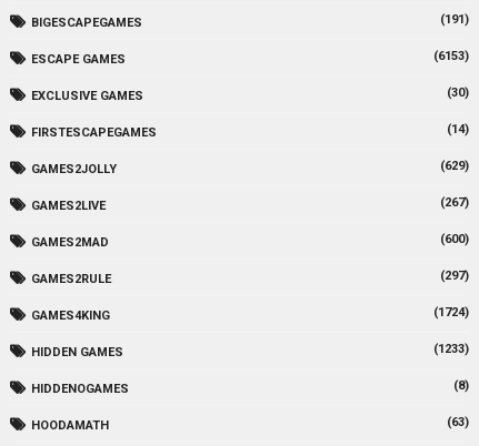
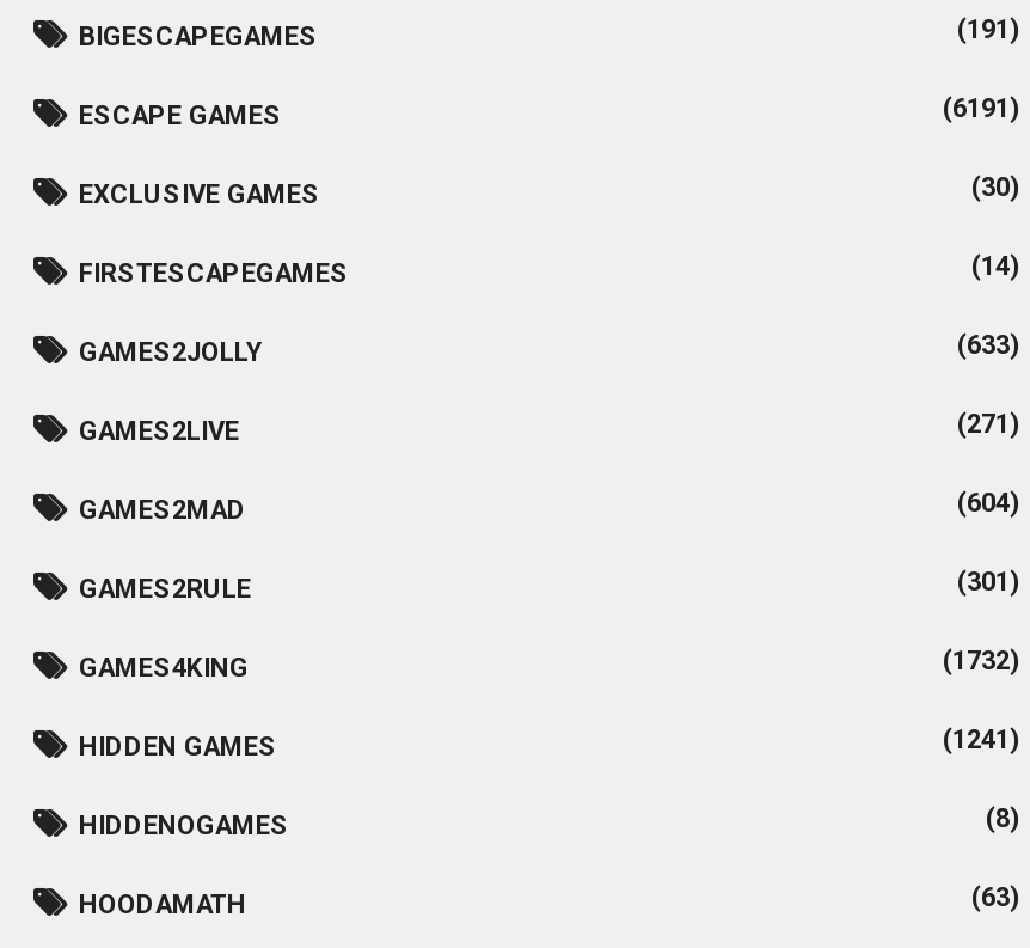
[433,49,469,63] (6153) -> [943,93,1019,124] (6191)
[440,159,469,173] (629) -> [957,330,1019,361] (633)
[440,195,469,210] (267) -> [957,409,1019,440] (271)
[440,232,469,246] (600) -> [957,488,1019,519] (604)
[440,268,469,283] (297) -> [957,567,1019,598] (301)
[433,305,469,320] (1724) -> [943,646,1019,677] (1732)
[433,342,469,356] (1233) -> [943,724,1019,756] (1241)

